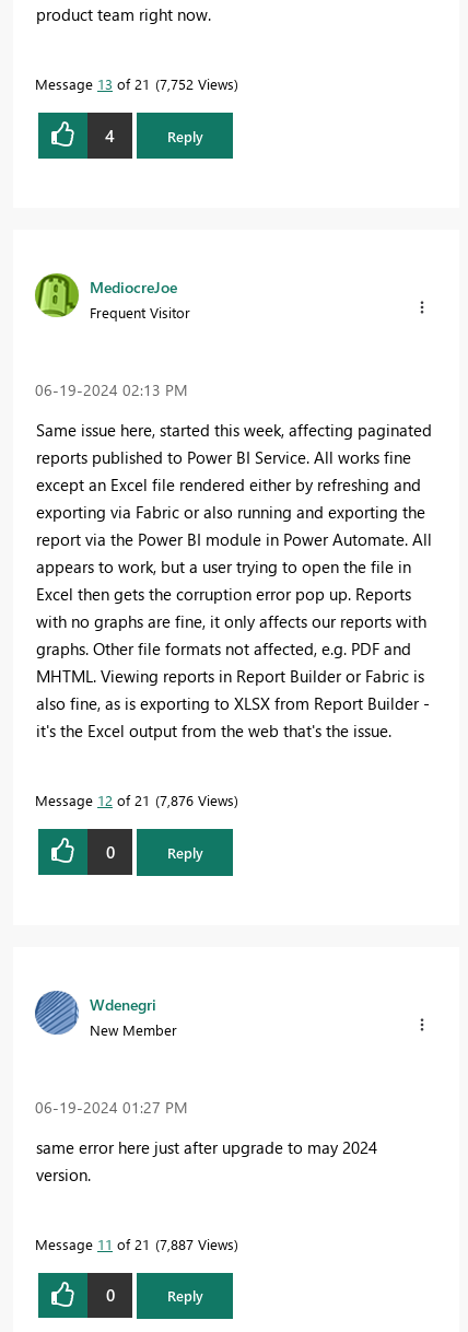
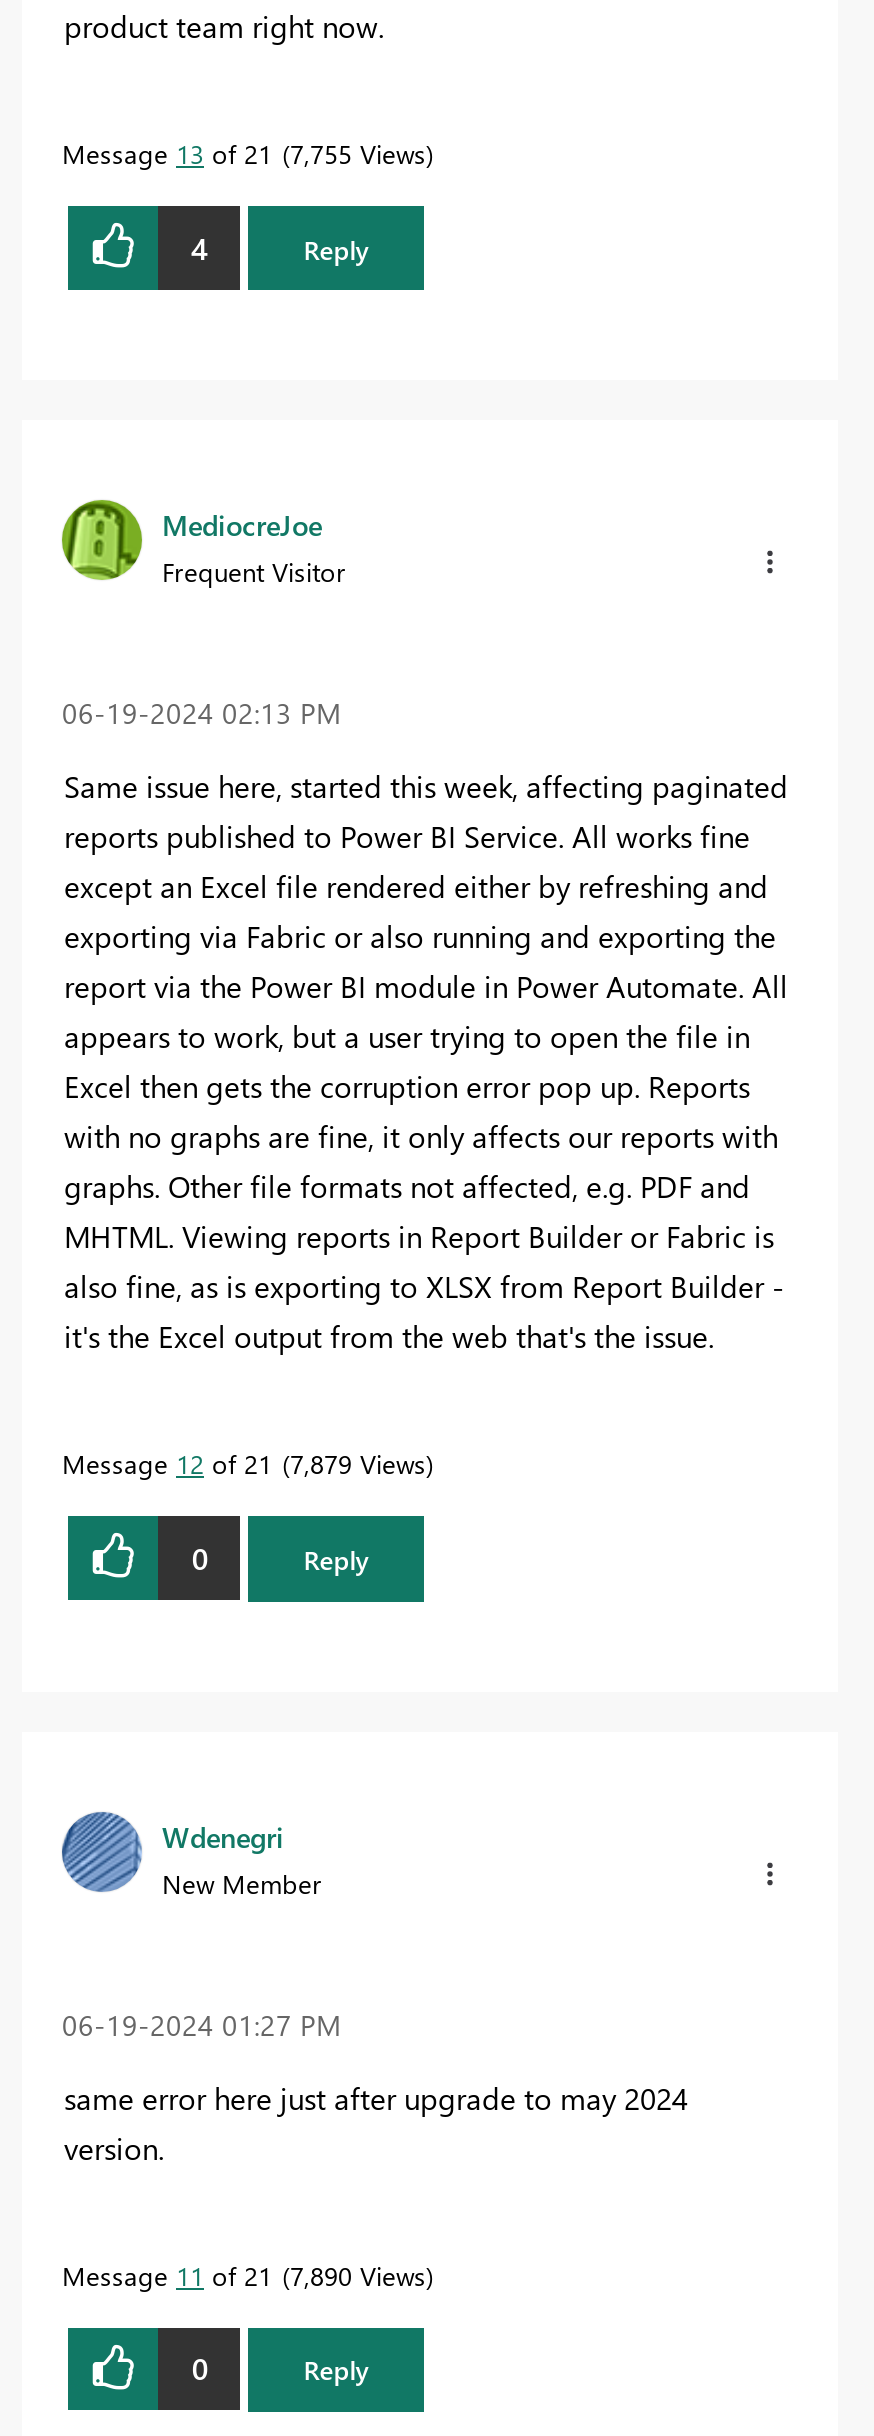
[35,74,234,93] Message 13 of 21 7,752 Views -> [62,136,426,170] Message 13 of 21 7,755 Views
[35,791,234,810] Message 12 of 21 7,876 Views -> [62,1447,426,1481] Message 12 of 21 7,879 Views
[35,1235,234,1253] Message 11 of 21 7,887 Views -> [62,2258,426,2292] Message 11 of 21 7,890 Views

